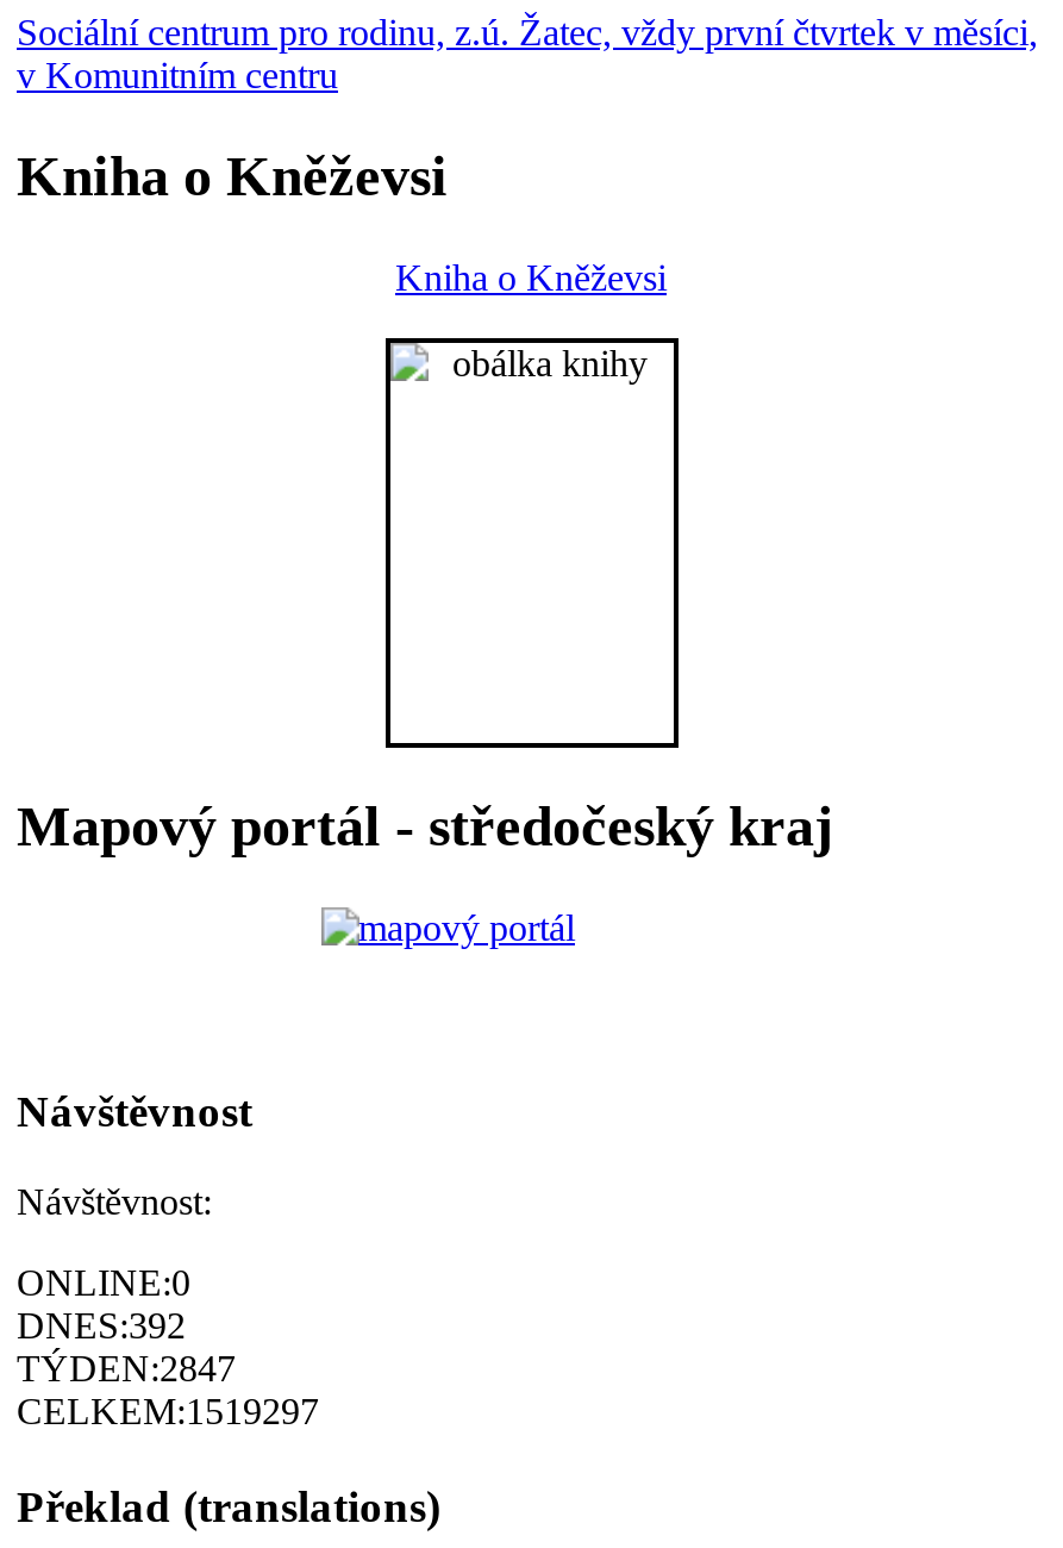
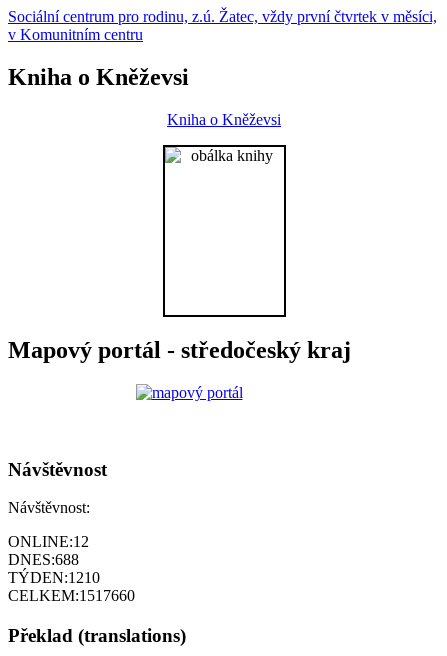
[17,1263,190,1304] ONLINE:0 -> [8,533,89,550] ONLINE:12
[17,1306,186,1347] DNES:392 -> [8,551,79,568] DNES:688
[17,1349,236,1389] TÝDEN:2847 -> [8,569,100,586] TÝDEN:1210
[17,1392,319,1432] CELKEM:1519297 -> [8,587,135,604] CELKEM:1517660

